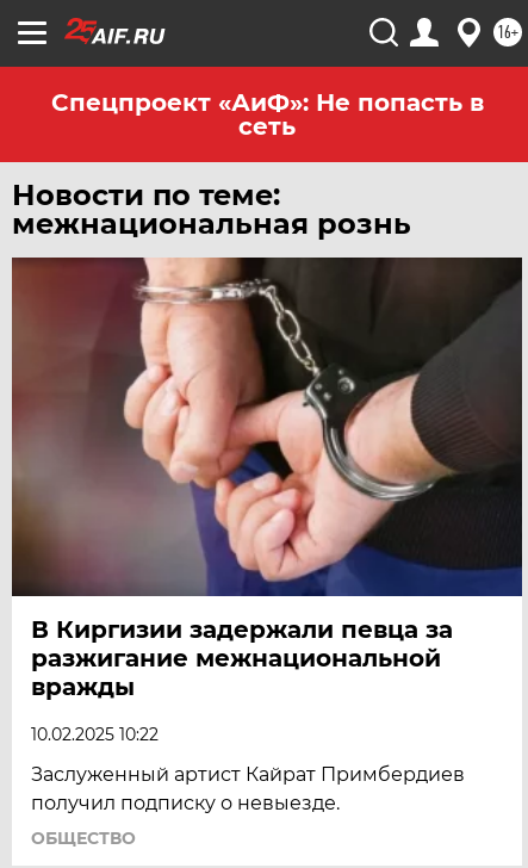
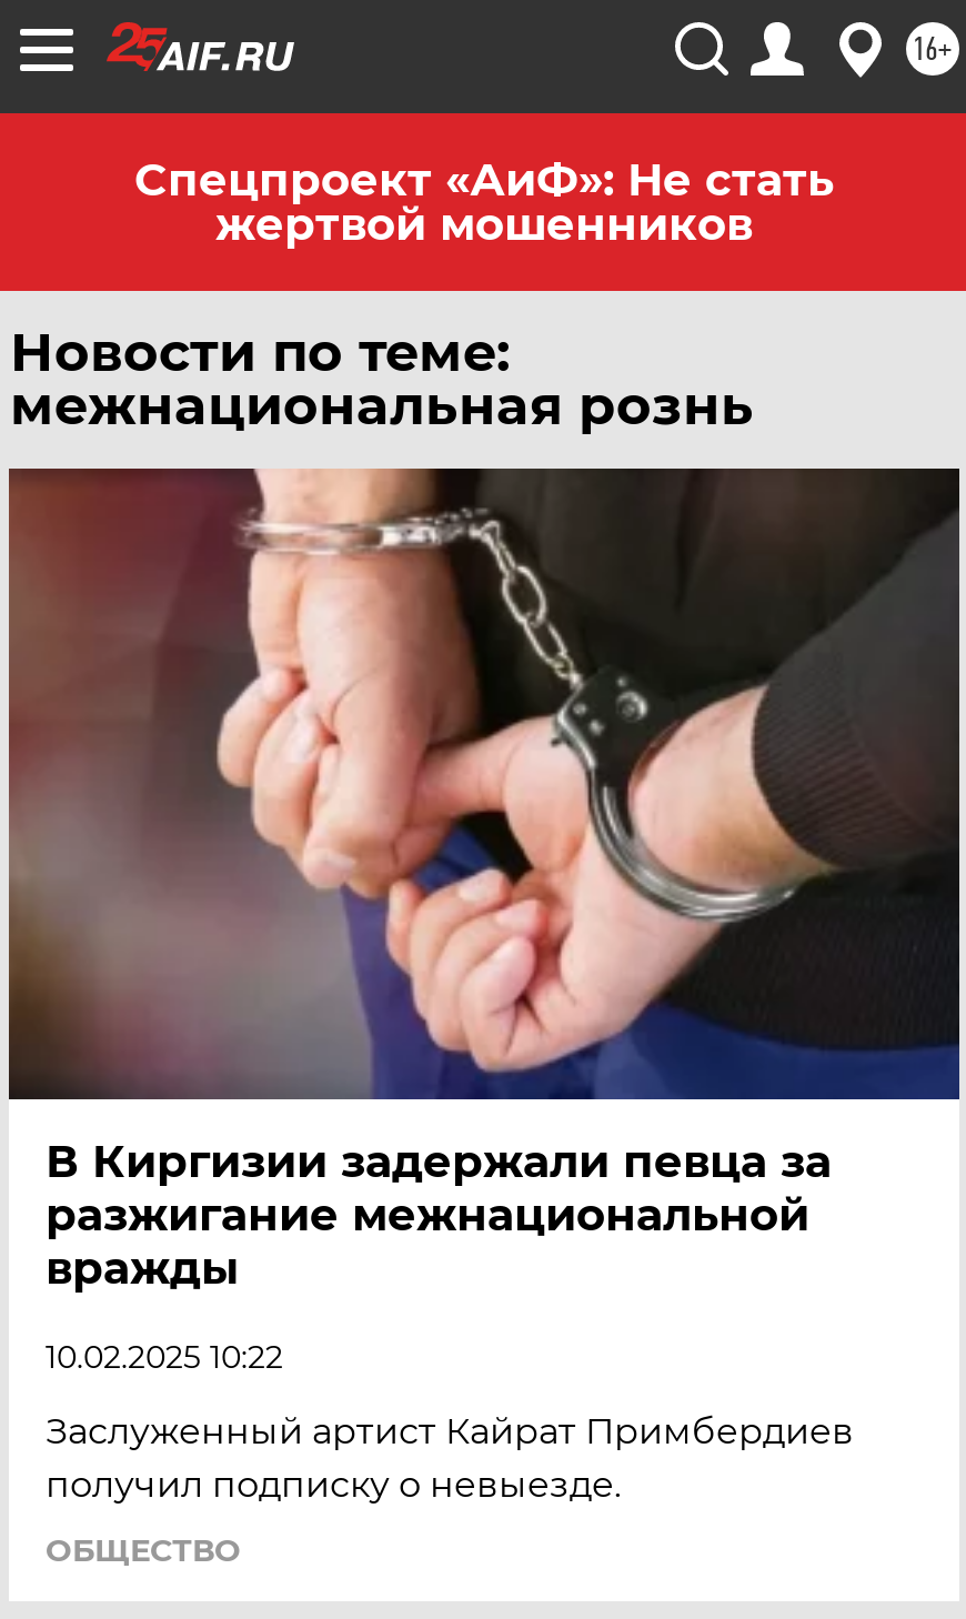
[51,88,483,141] Спецпроект «АиФ»: Не попасть в | сеть -> [134,153,834,251] Спецпроект «АиФ»: Не стать | жертвой мошенников

